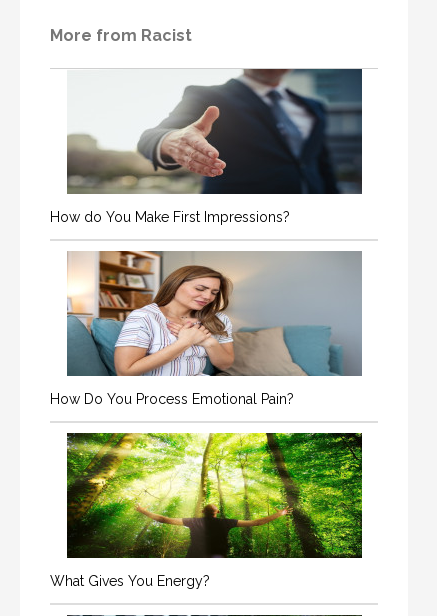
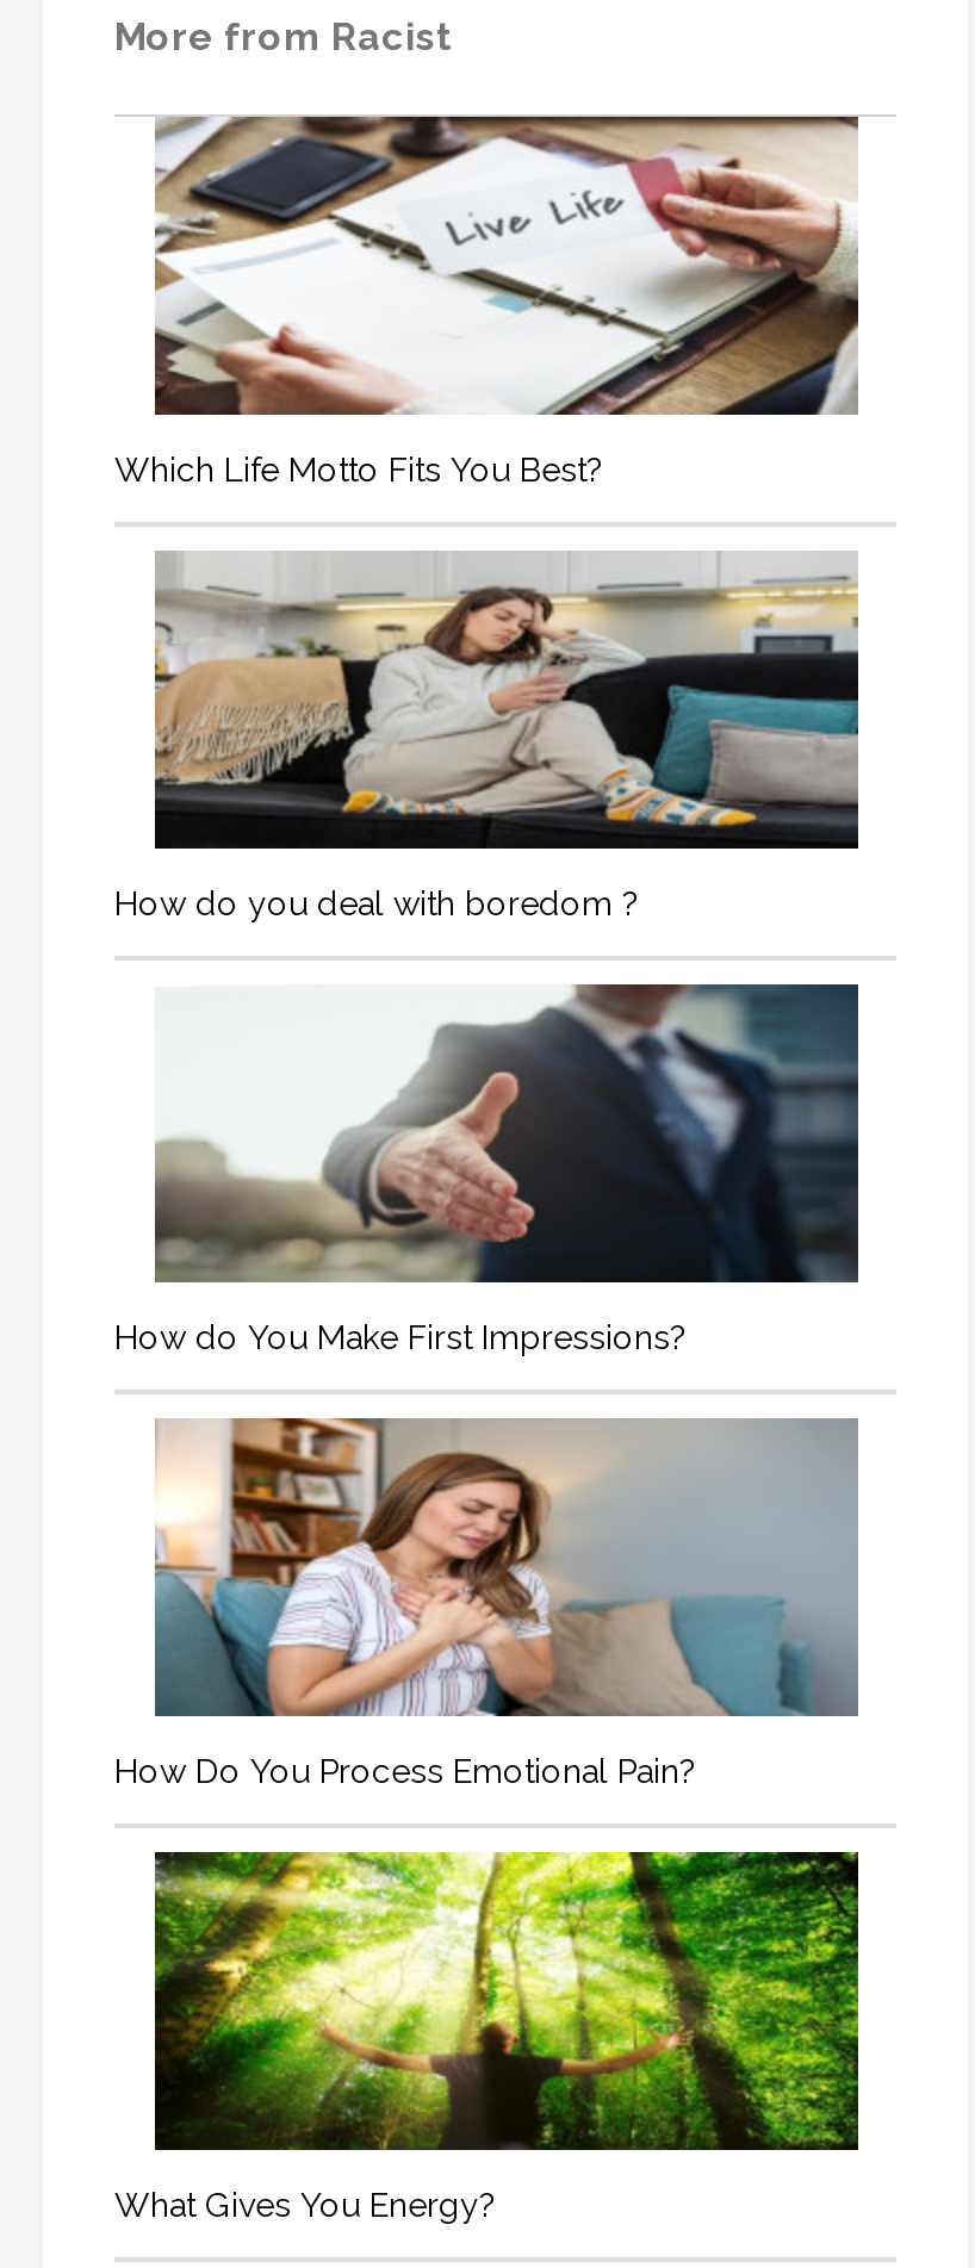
none -> [114,114,858,490] [image] | Which Life Motto Fits You Best?
none -> [114,551,858,924] [image] | How do you deal with boredom ?

